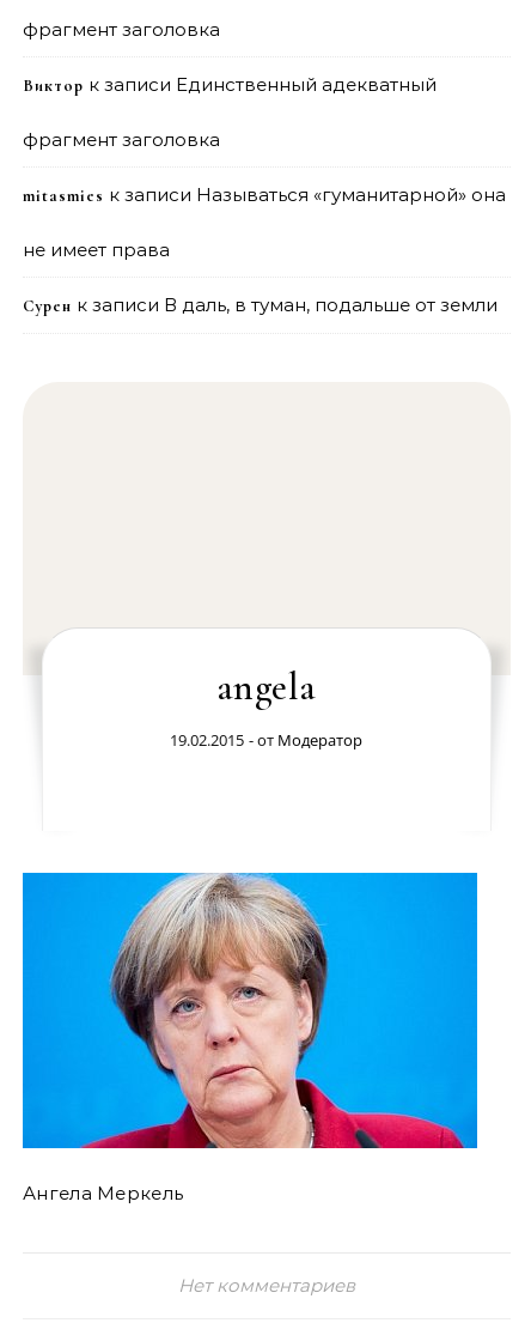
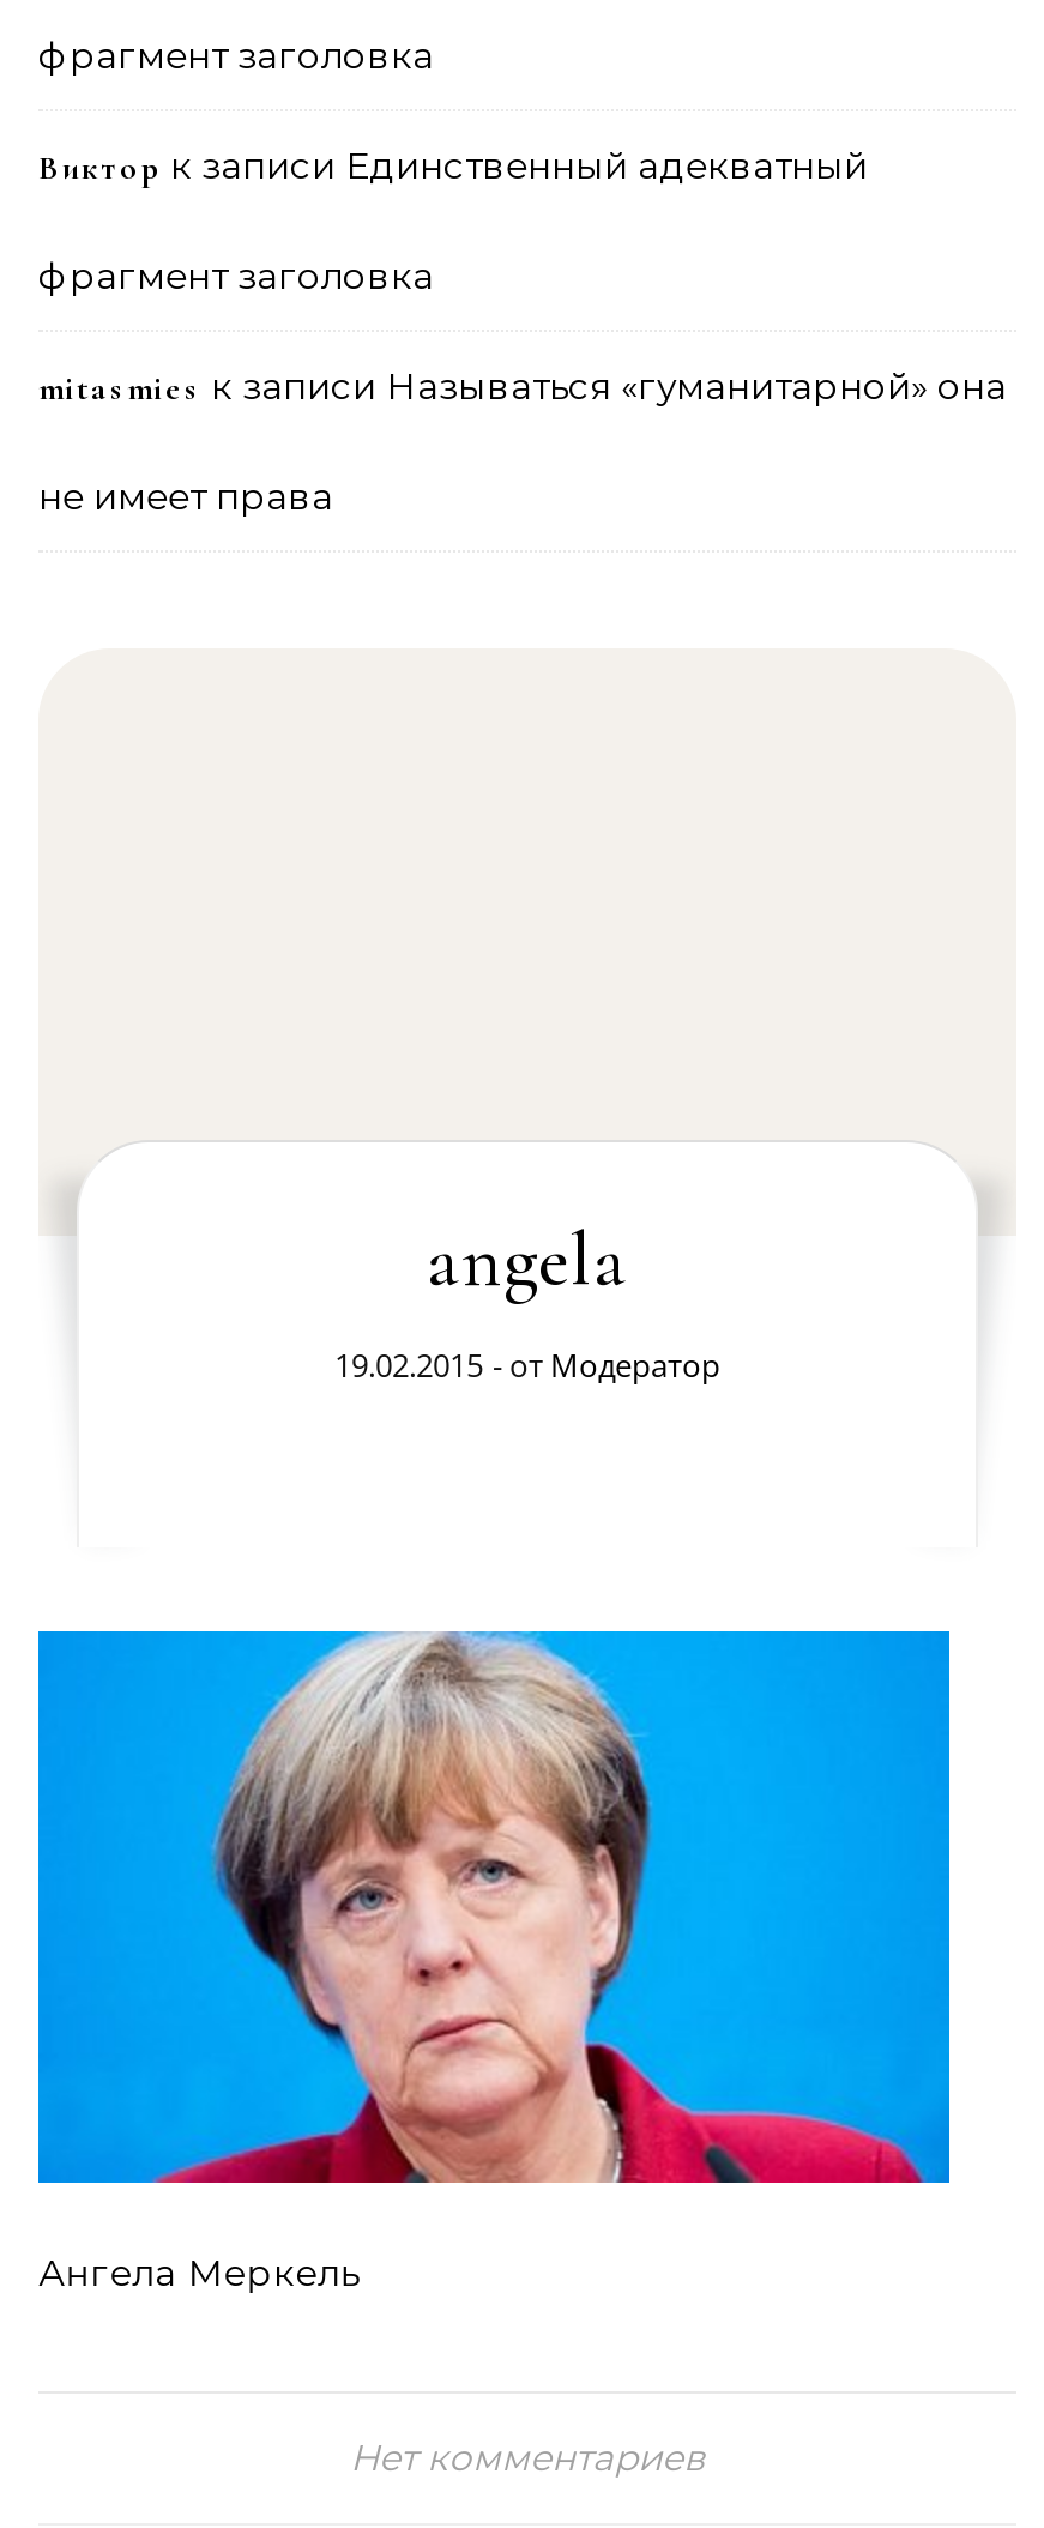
[23,293,498,316] Сурен к записи В даль, в туман, подальше от земли -> none

